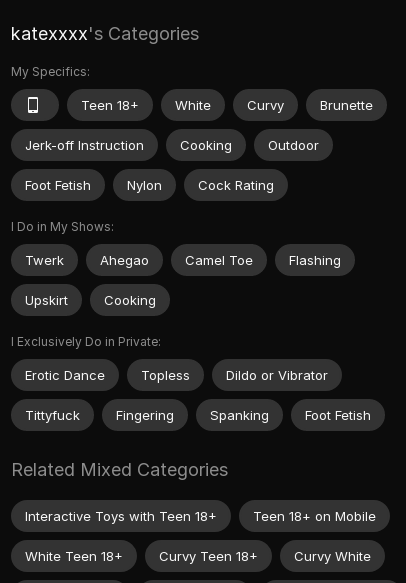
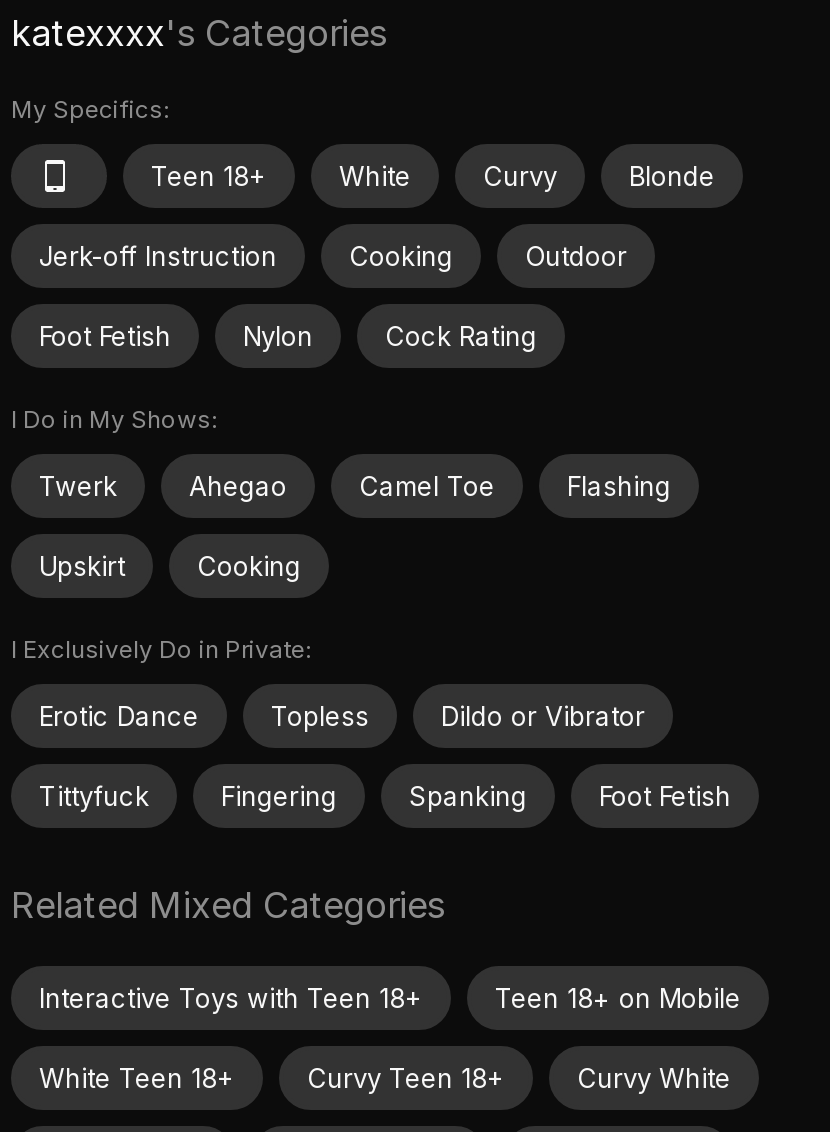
[320,97,373,113] Brunette -> [629,160,715,192] Blonde

